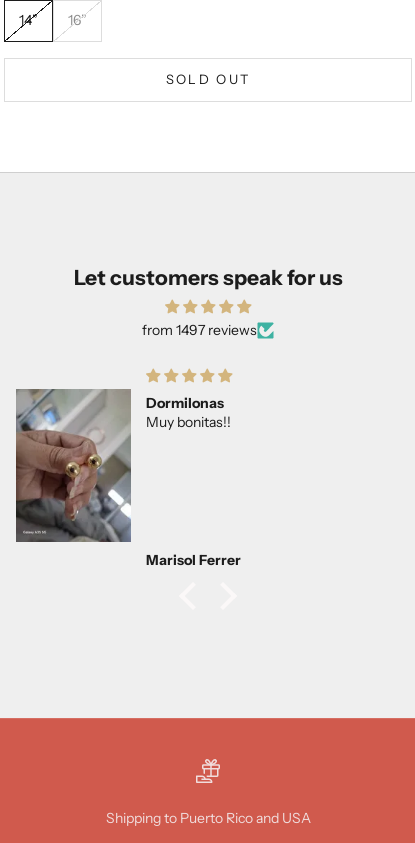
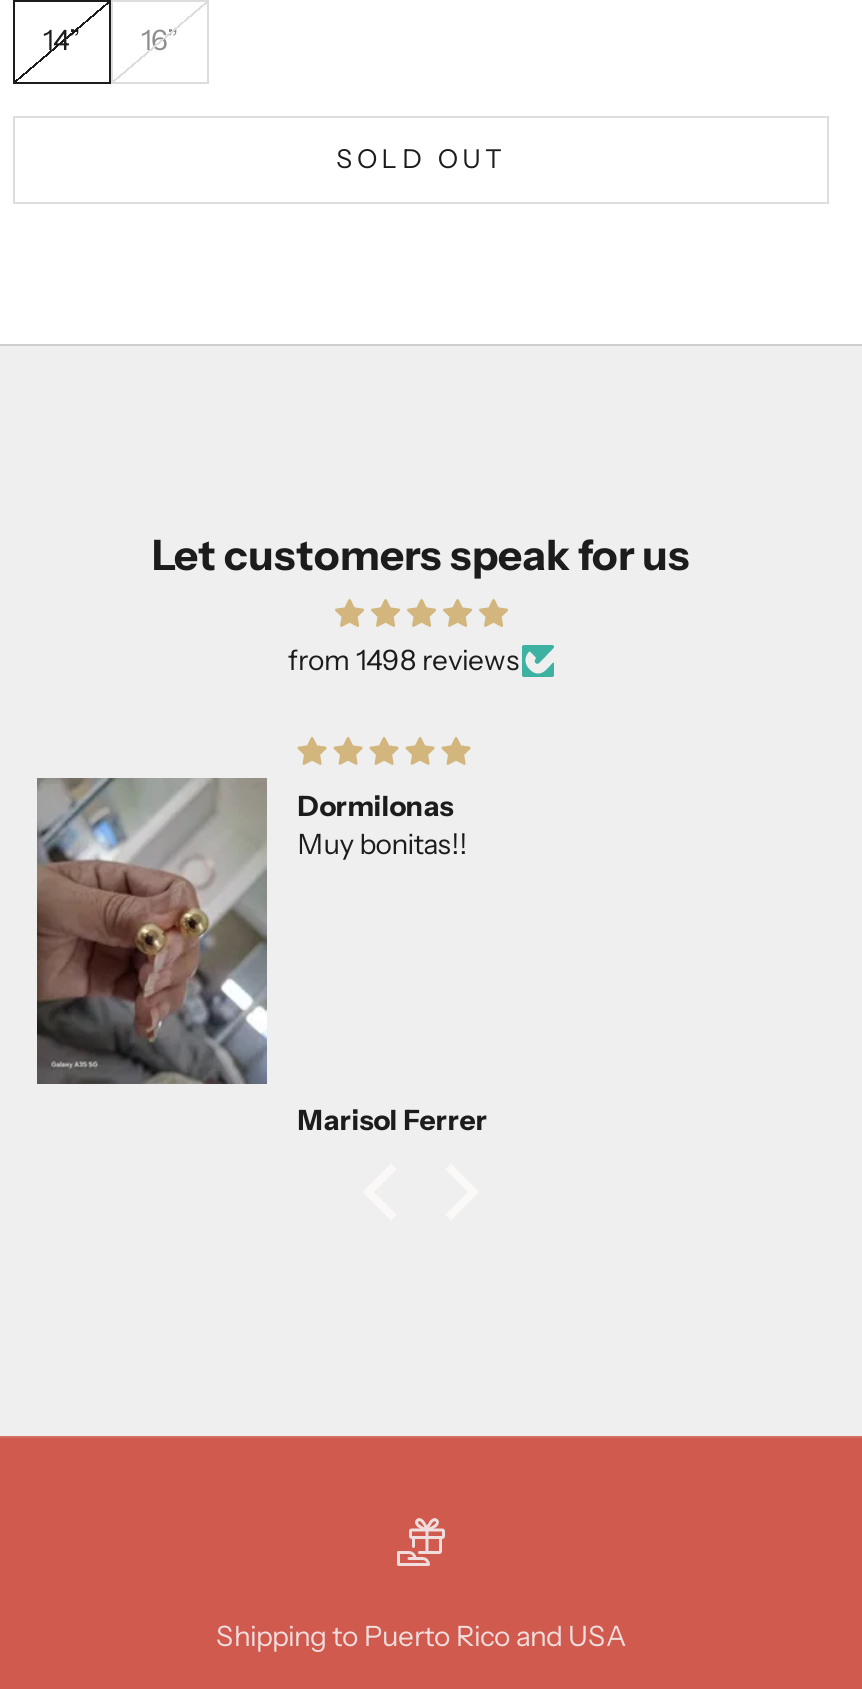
[142,320,257,338] from 1497 reviews -> [288,641,520,677] from 1498 reviews

